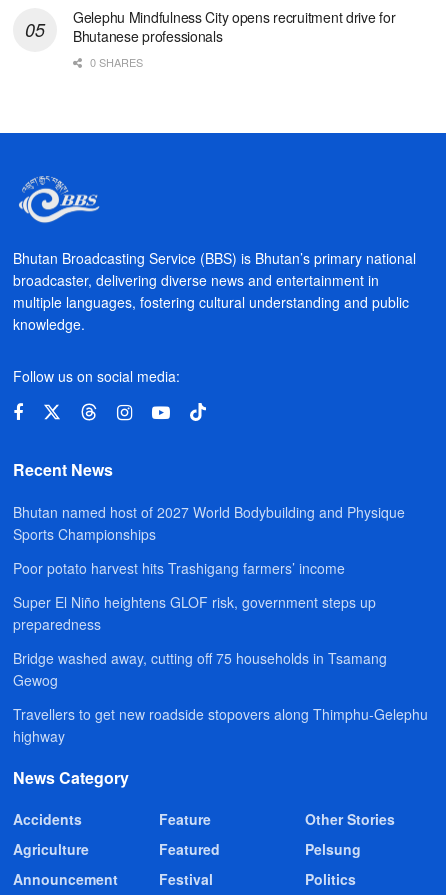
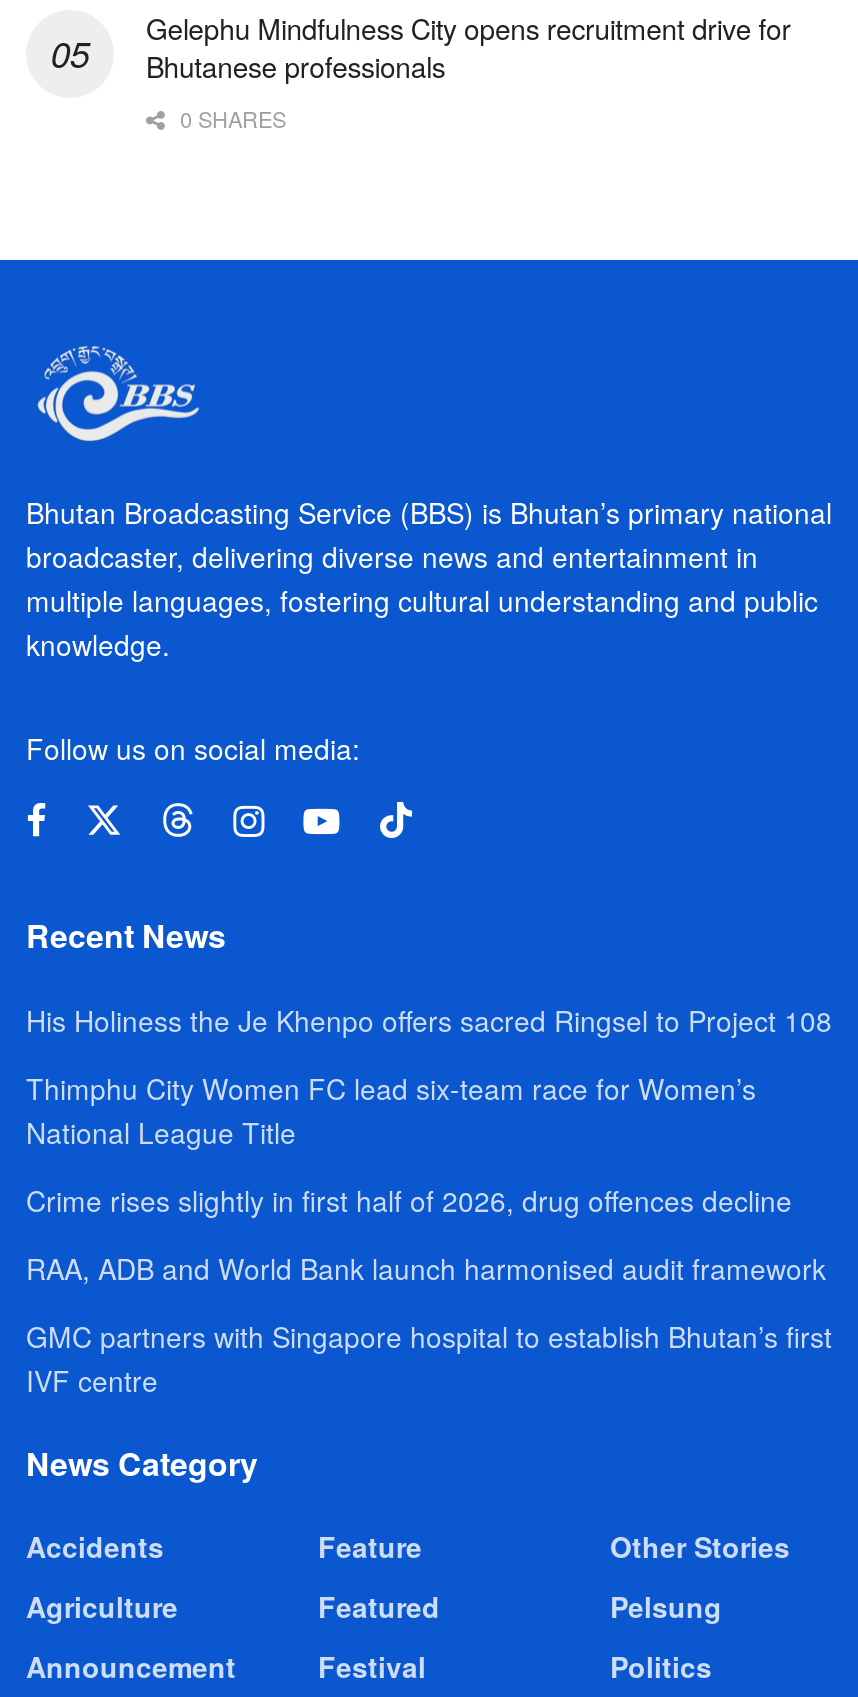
[13,502,405,544] Bhutan named host of 2027 World Bodybuilding and Physique | Sports Championships -> [26,1000,832,1040] His Holiness the Je Khenpo offers sacred Ringsel to Project 108
[13,558,345,578] Poor potato harvest hits Trashigang farmers’ income -> [26,1068,756,1152] Thimphu City Women FC lead six-team race for Women’s | National League Title
[13,592,376,634] Super El Niño heightens GLOF risk, government steps up | preparedness -> [26,1180,792,1220] Crime rises slightly in first half of 2026, drug offences decline
[13,648,387,690] Bridge washed away, cutting off 75 households in Tsamang | Gewog -> [26,1248,826,1288] RAA, ADB and World Bank launch harmonised audit framework
[13,704,428,746] Travellers to get new roadside stopovers along Thimphu-Gelephu | highway -> [26,1316,832,1400] GMC partners with Singapore hospital to establish Bhutan’s first | IVF centre

